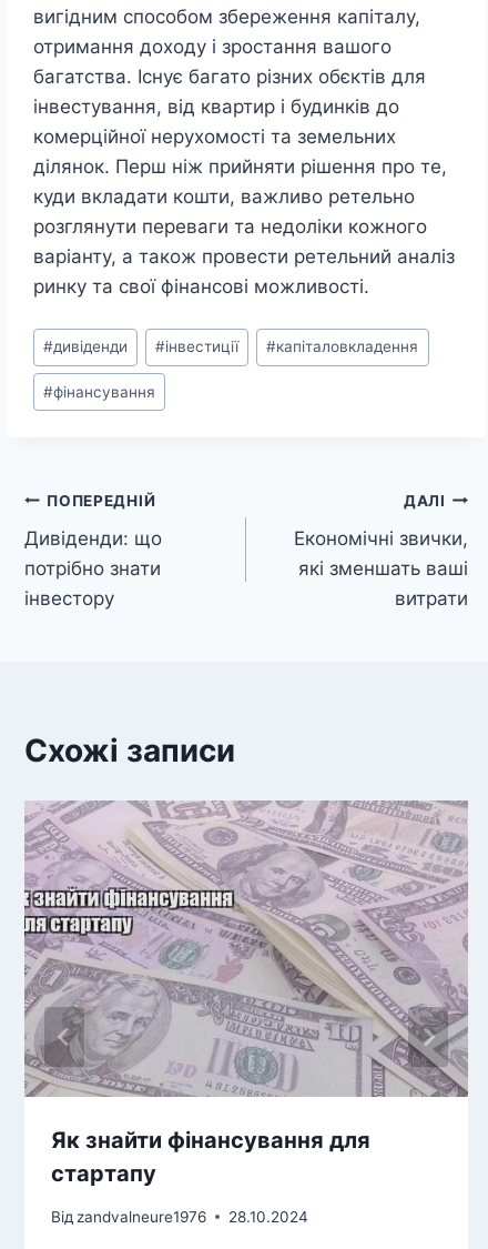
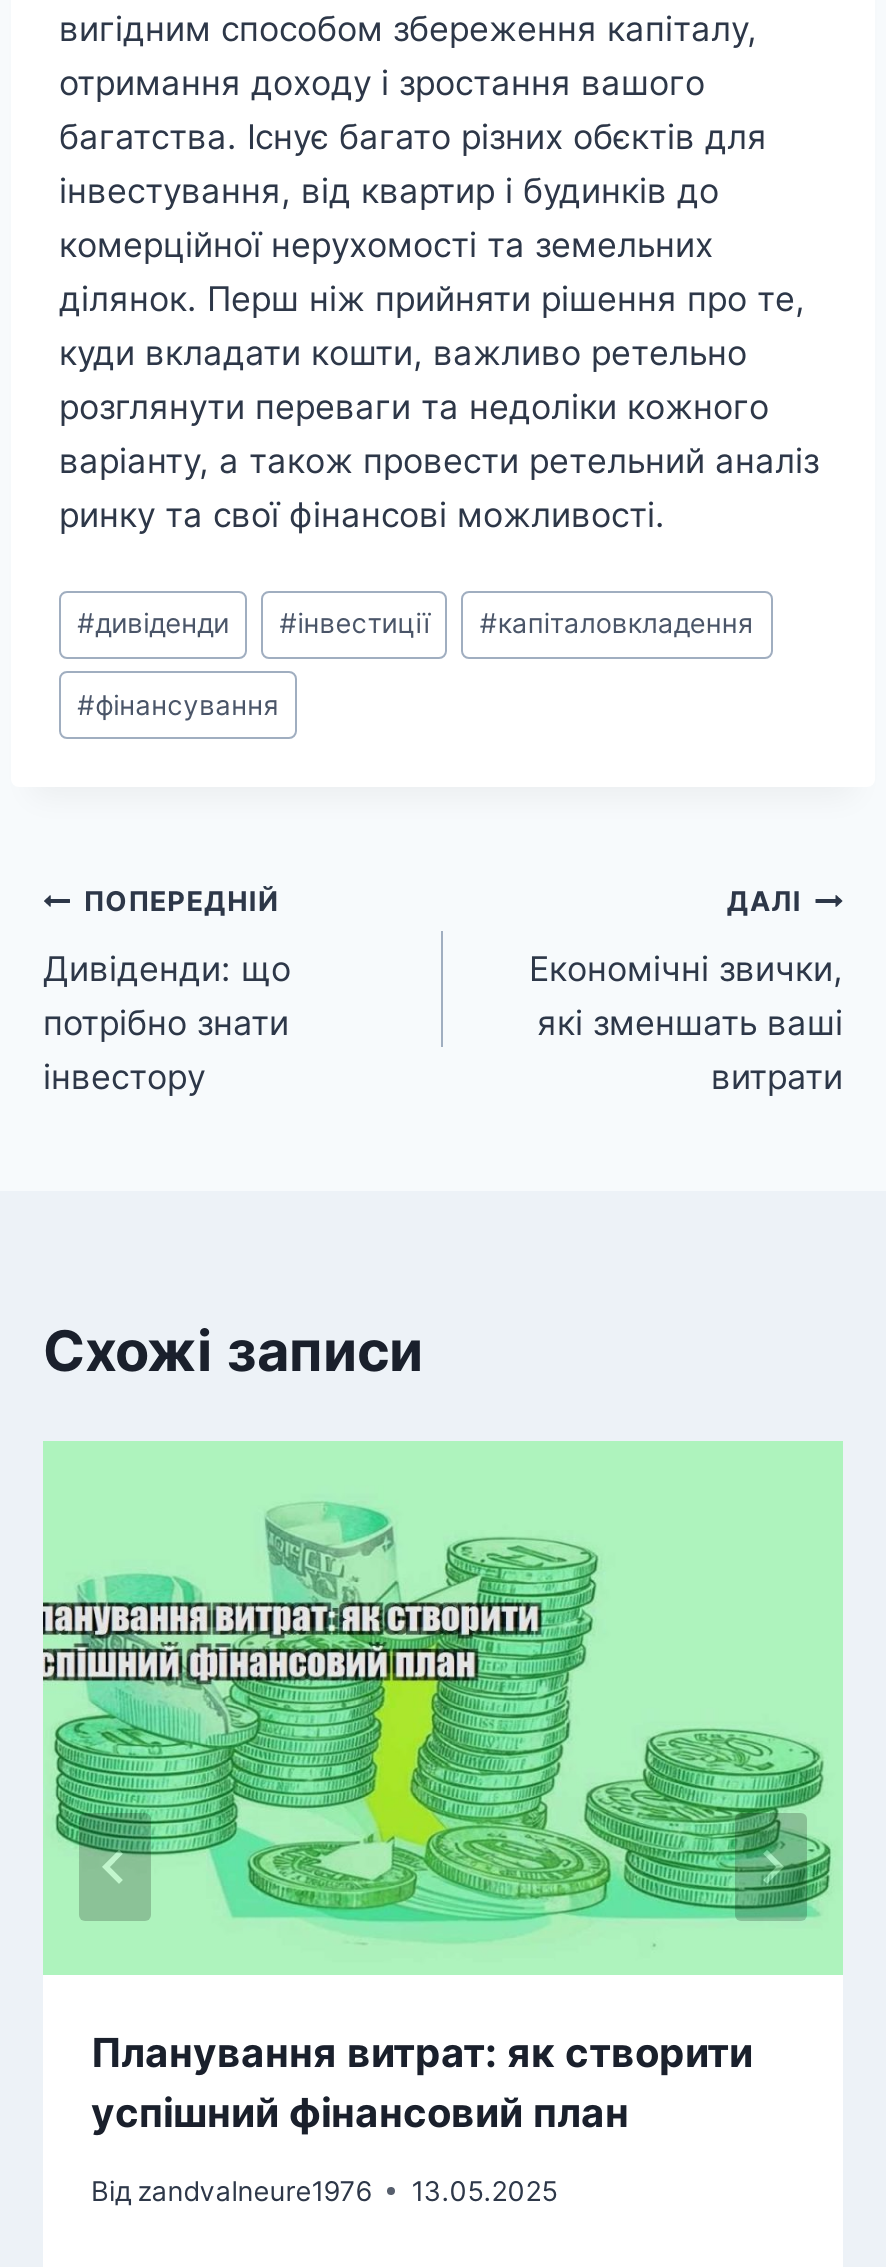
[23,799,469,1187] [image] | Як знайти фінансування для | стартапу -> [41,1441,843,2137] [image] | Планування витрат: як створити | успішний фінансовий план
[51,1207,309,1225] Від zandvalneure1976 28.10.2024 -> [91,2174,557,2206] Від zandvalneure1976 13.05.2025

